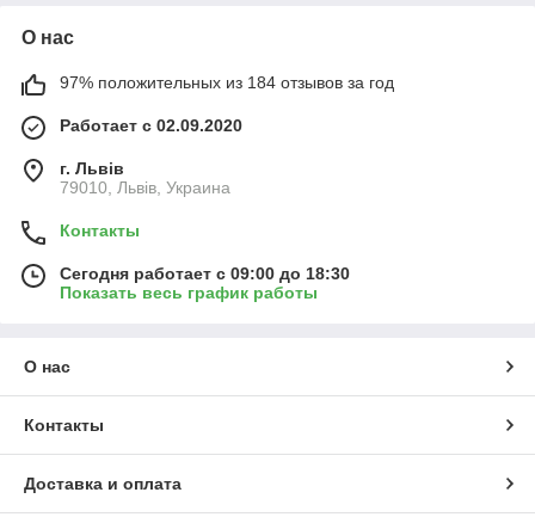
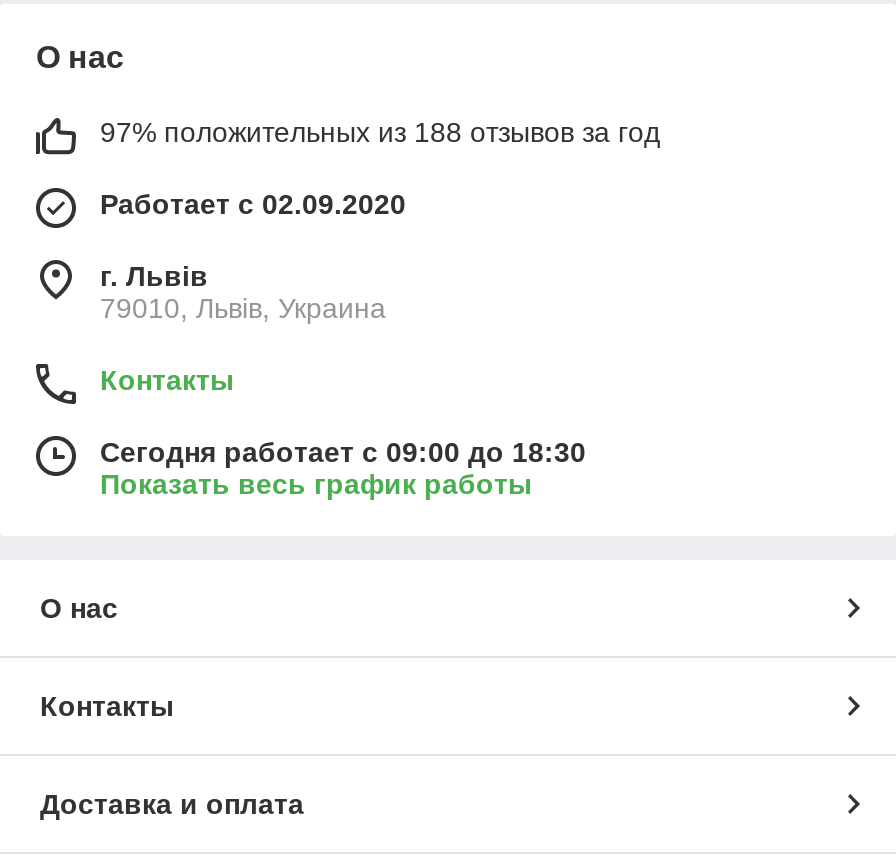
[60,73,394,92] 97% положительных из 184 отзывов за год -> [100,117,660,149] 97% положительных из 188 отзывов за год

